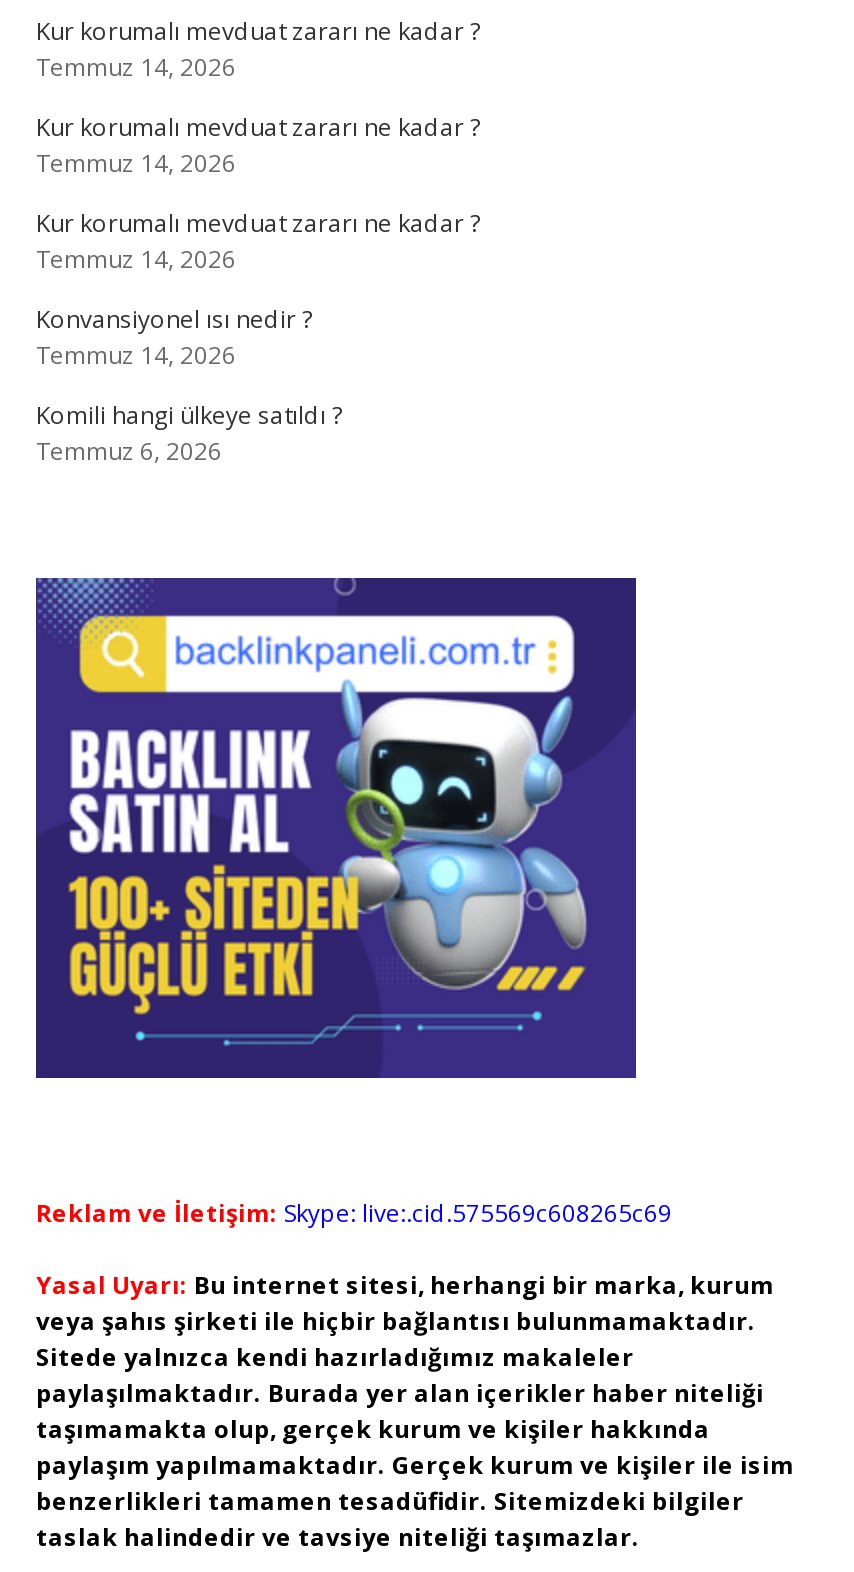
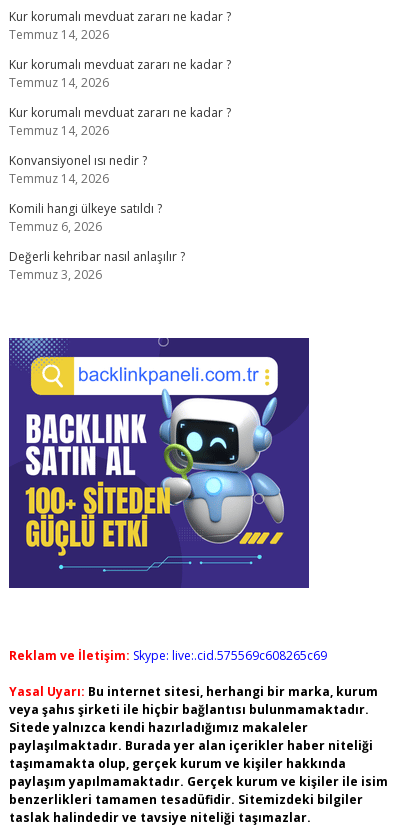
none -> [9,248,185,283] Değerli kehribar nasıl anlaşılır ? | Temmuz 3, 2026

